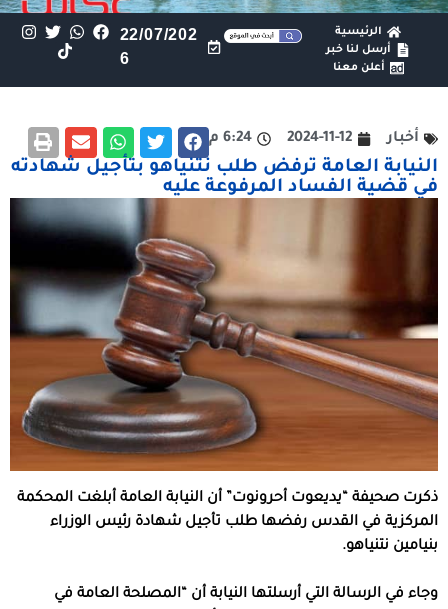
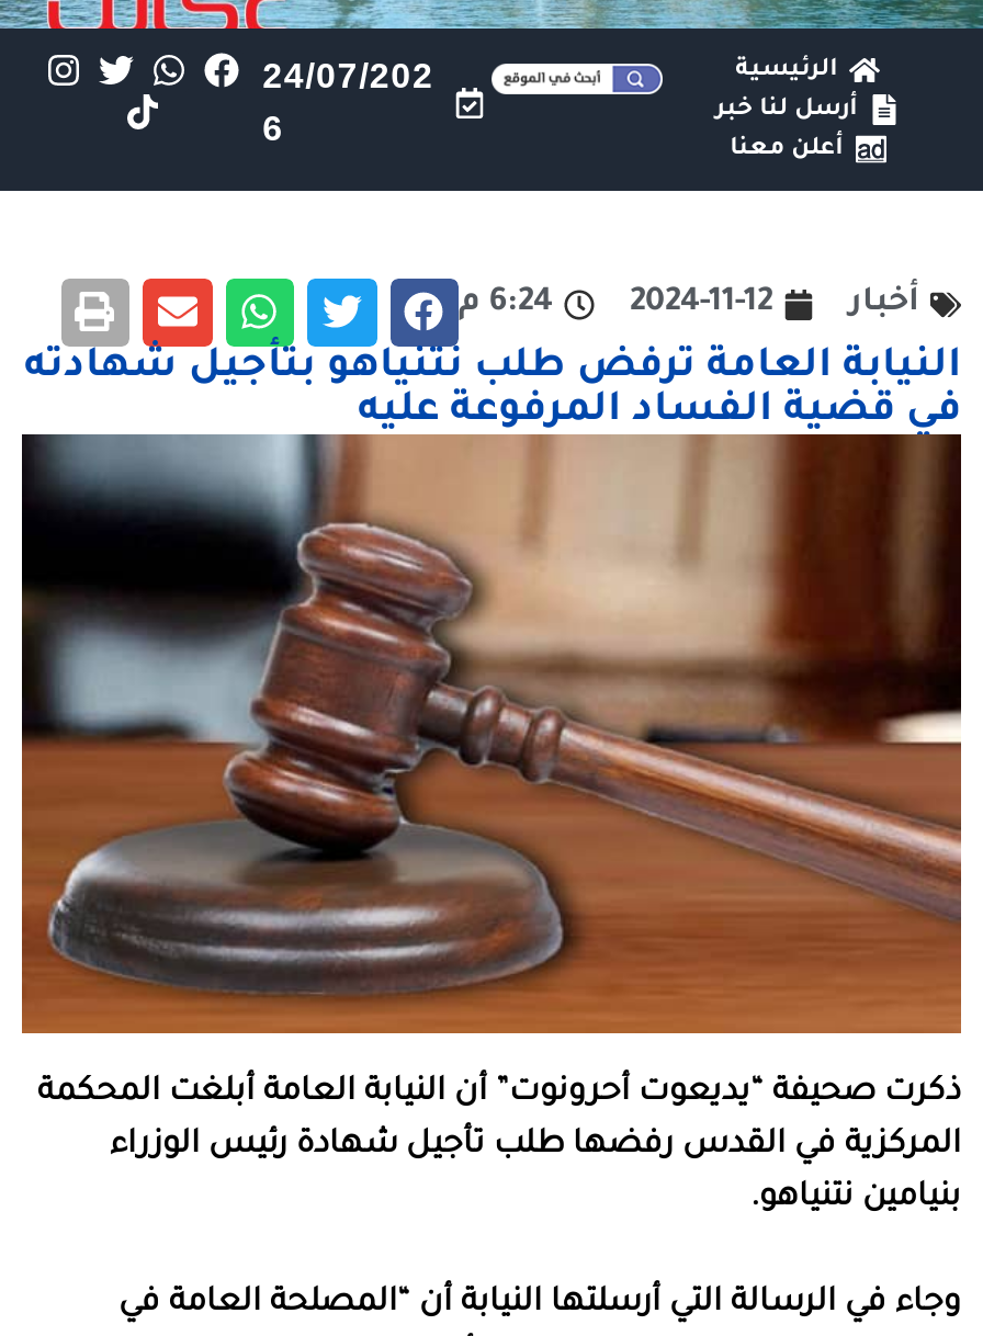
[120,26,198,43] 22/07/202 -> [262,56,434,93] 24/07/202

